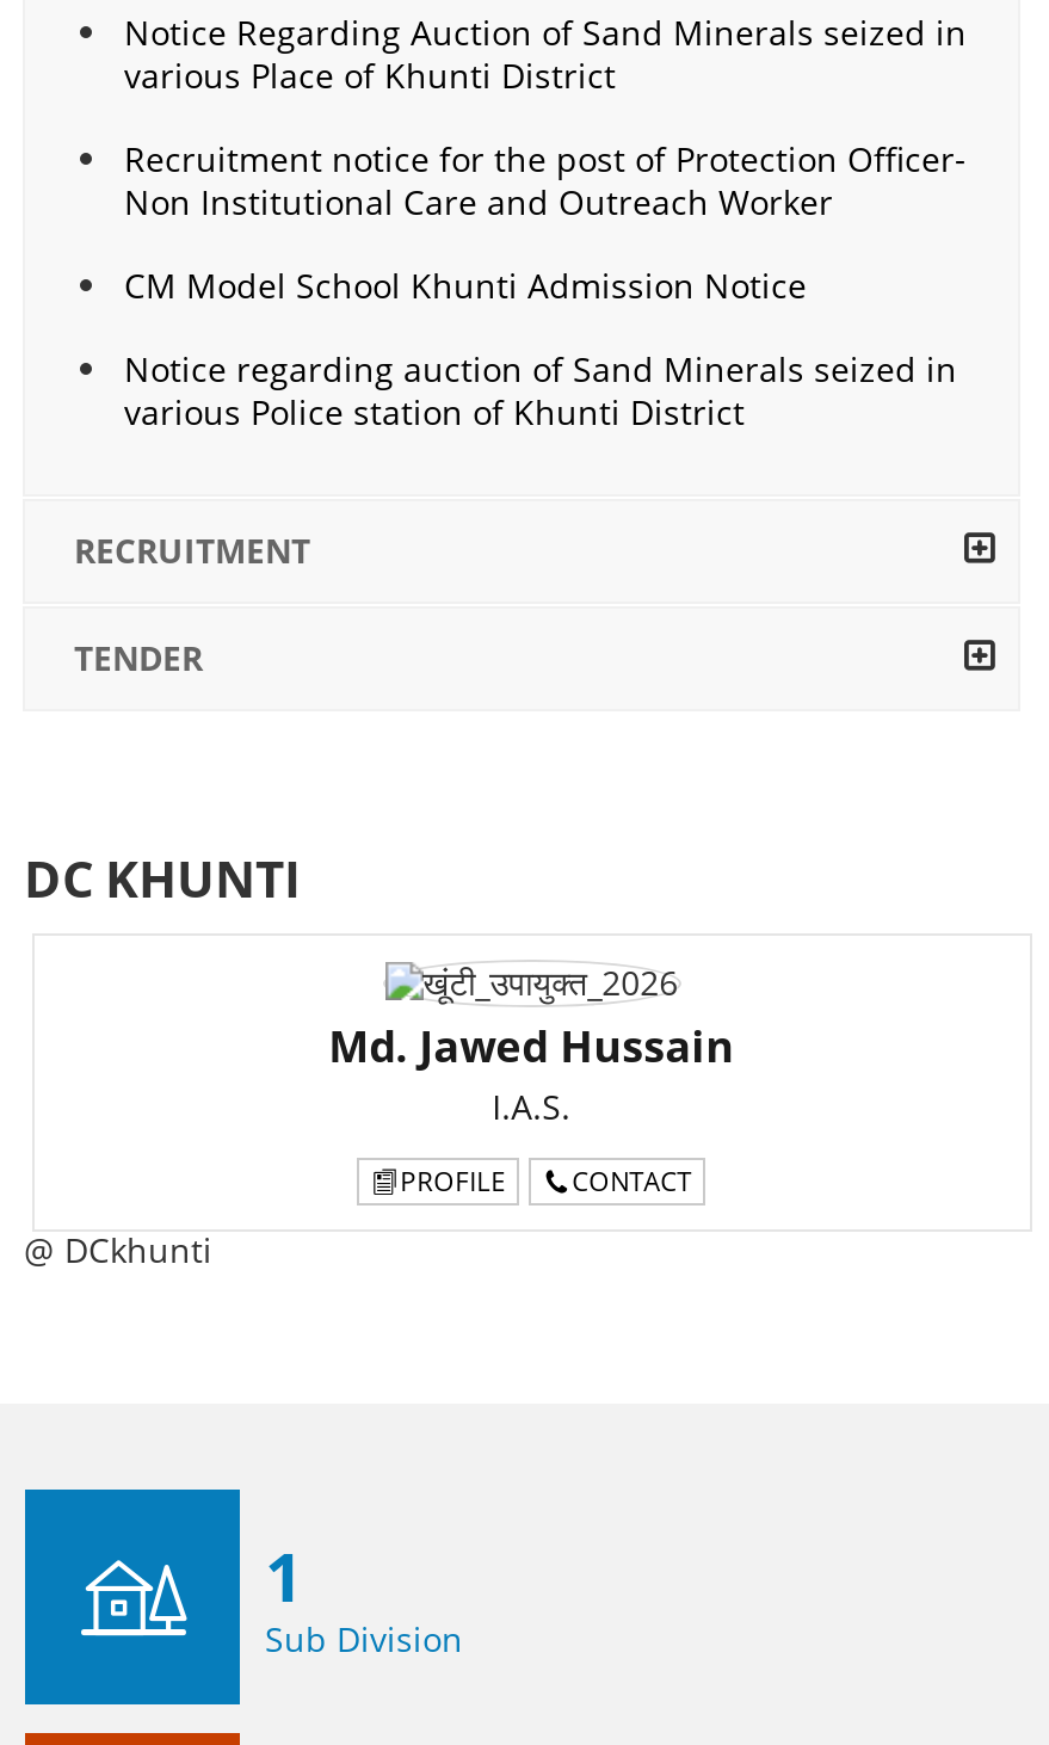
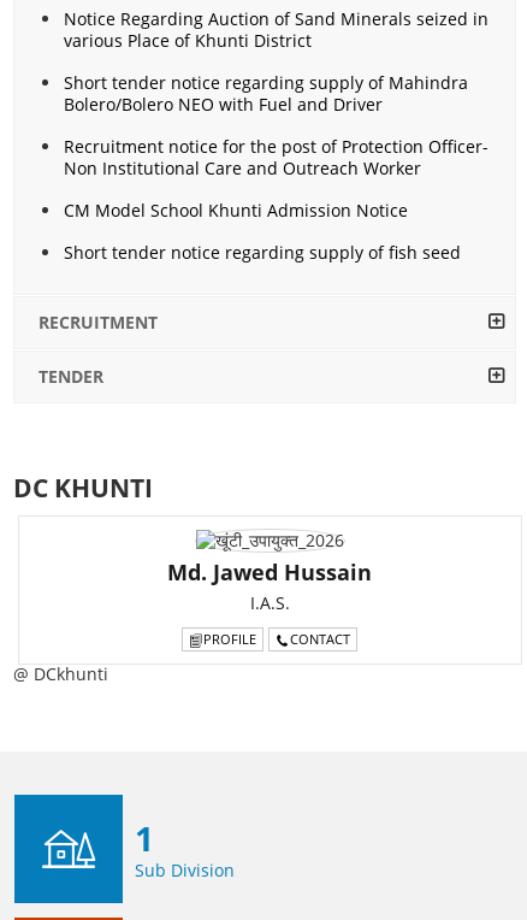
none -> [64,71,469,116] Short tender notice regarding supply of Mahindra | Bolero/Bolero NEO with Fuel and Driver
moved [124,137,967,309] -> [64,135,489,222]: Recruitment notice for the post of Protection Officer- | Non Institutional Care and Outreach Worker | CM Model School Khunti Admission Notice
[124,347,957,436] Notice regarding auction of Sand Minerals seized in | various Police station of Khunti District -> [64,241,461,264] Short tender notice regarding supply of fish seed

